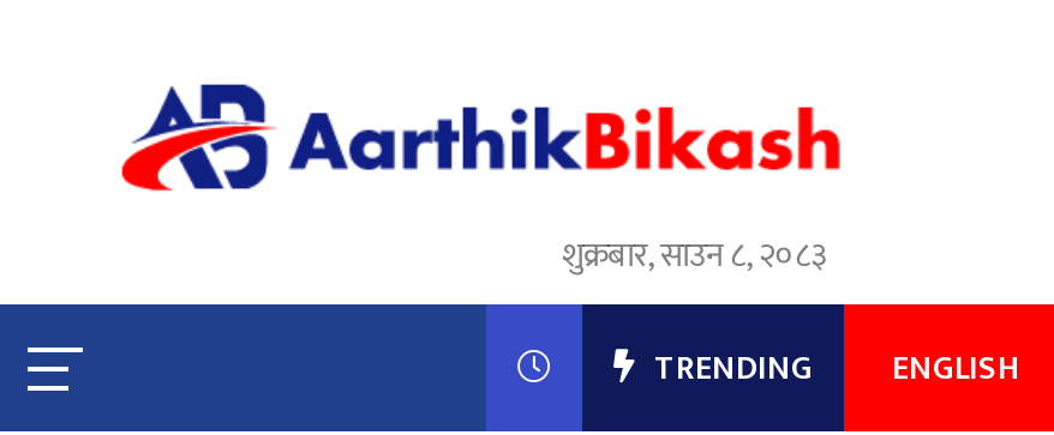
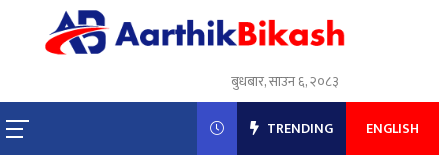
[561,228,828,283] शुक्रबार, साउन ८, २०८३ -> [231,70,339,93] बुधबार, साउन ६, २०८३

